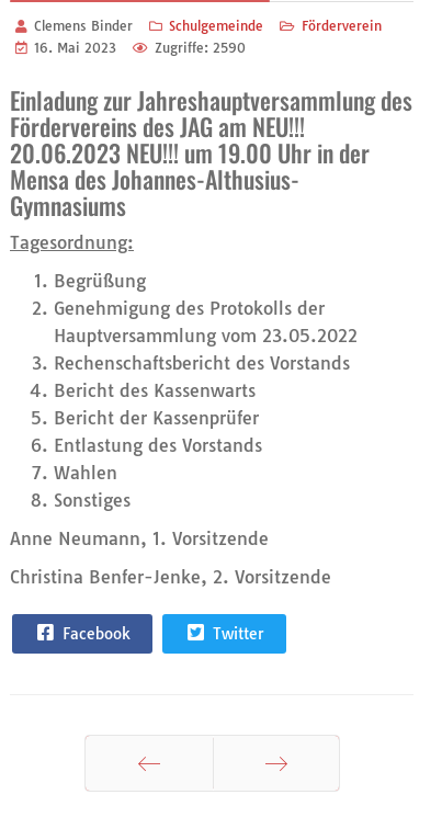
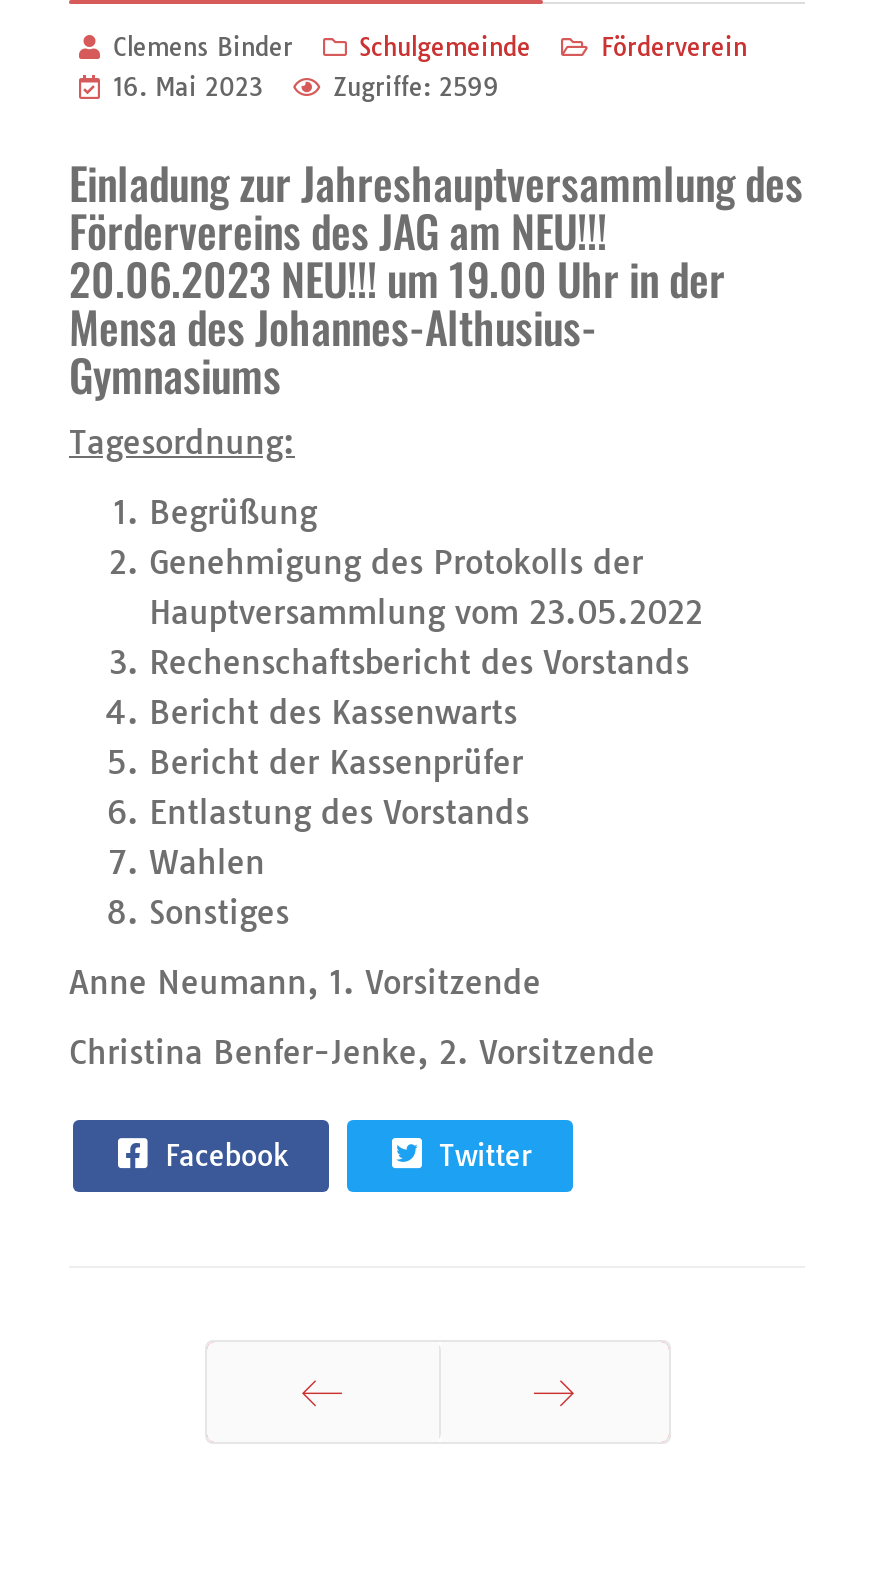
[155,39,246,56] Zugriffe: 2590 -> [333,72,499,102] Zugriffe: 2599

